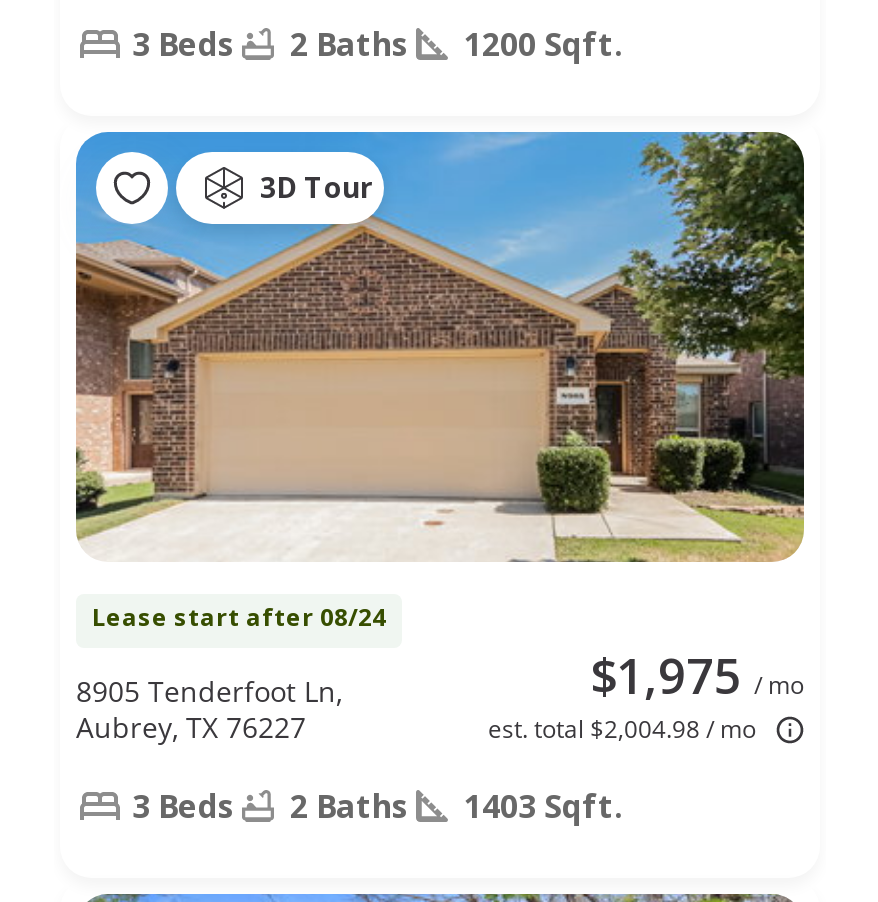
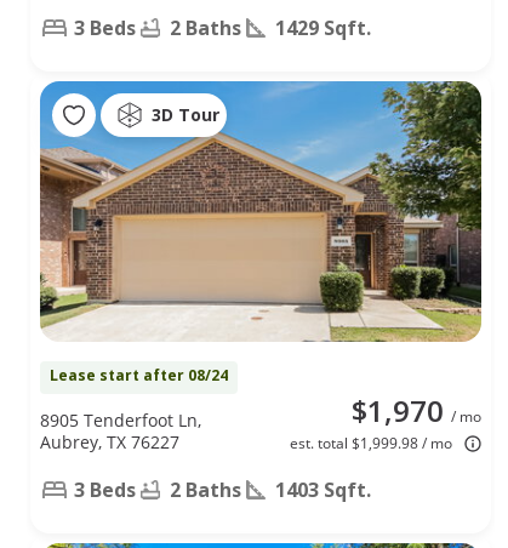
[132,21,622,65] 3 Beds 2 Baths 1200 Sqft. -> [74,14,371,41] 3 Beds 2 Baths 1429 Sqft.
[590,641,804,707] $1,975 / mo -> [352,390,481,430] $1,970 / mo
[488,711,756,745] est. total $2,004.98 / mo -> [290,432,452,453] est. total $1,999.98 / mo

